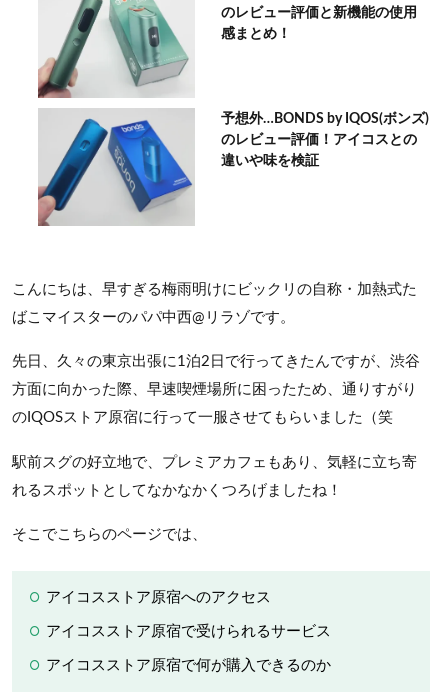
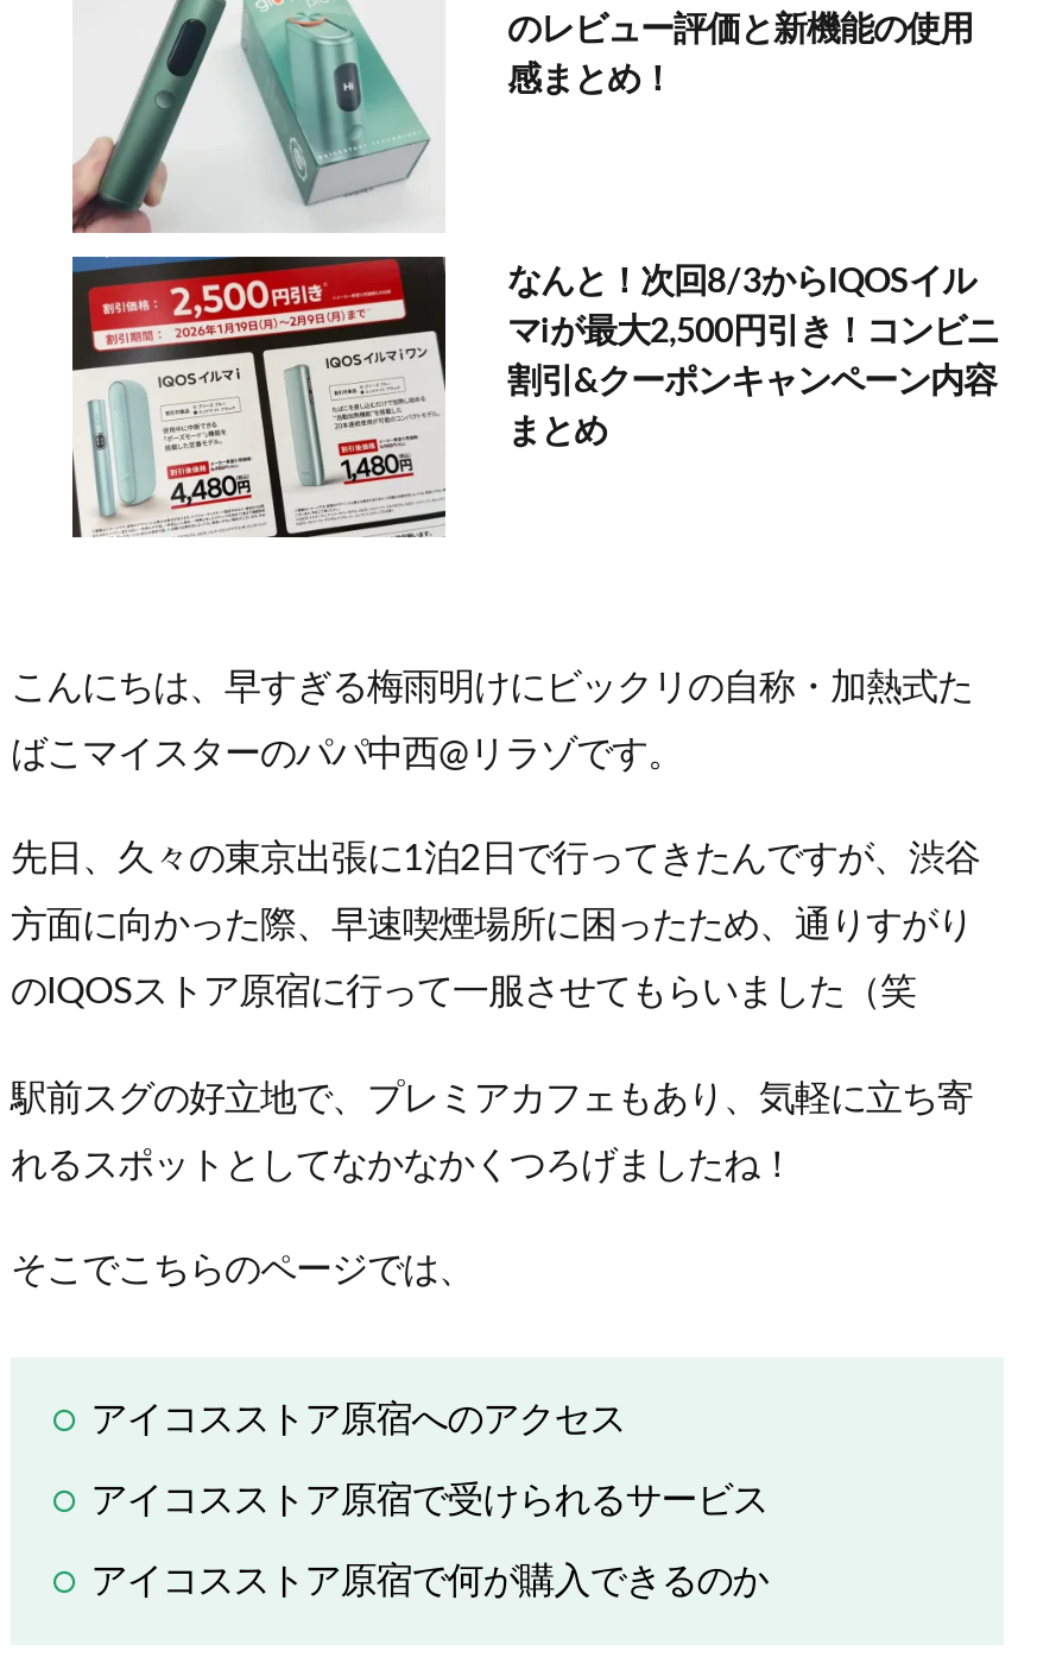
[37,108,429,227] [image] | 予想外…BONDS by IQOS(ボンズ) | のレビュー評価！アイコスとの | 違いや味を検証 -> [70,254,999,540] [image] | なんと！次回8/3からIQOSイル | マiが最大2,500円引き！コンビニ | 割引&クーポンキャンペーン内容 | まとめ

